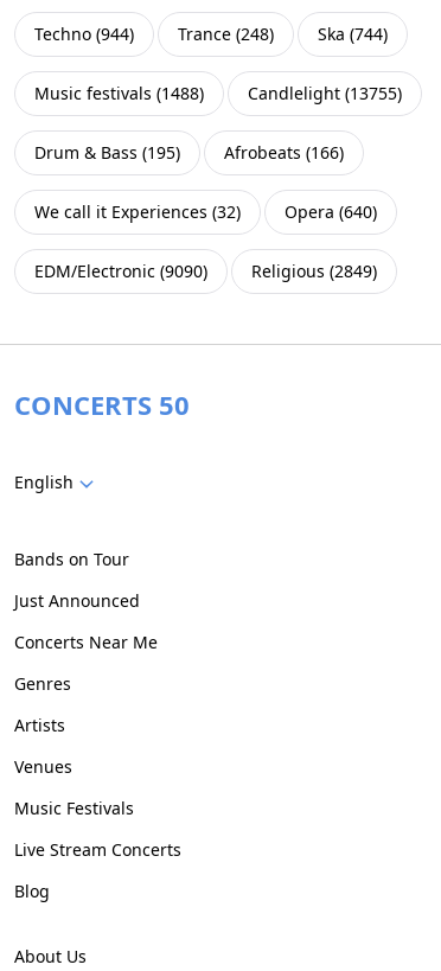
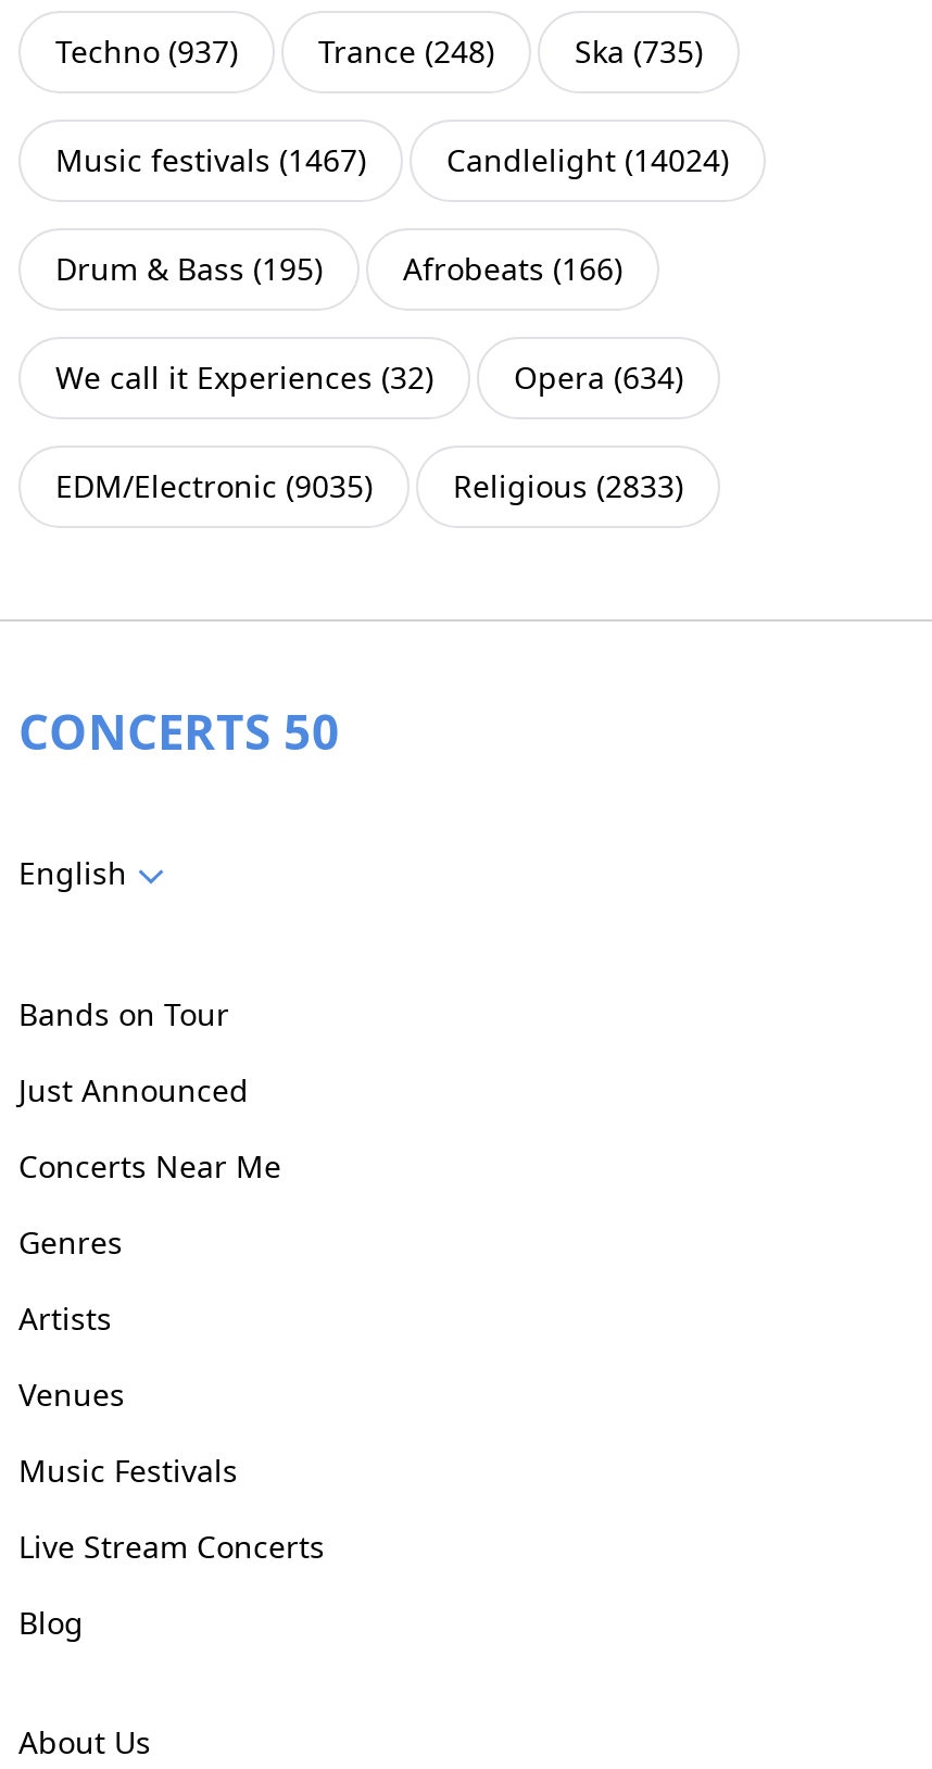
[34,23,134,45] Techno (944) -> [55,30,238,72] Techno (937)
[318,23,388,45] Ska (744) -> [575,30,703,72] Ska (735)
[34,82,204,104] Music festivals (1488) -> [55,139,366,180] Music festivals (1467)
[248,82,402,104] Candlelight (13755) -> [446,139,729,180] Candlelight (14024)
[34,200,377,223] We call it Experiences (32) Opera (640) -> [55,356,683,398] We call it Experiences (32) Opera (634)
[34,260,207,282] EDM/Electronic (9090) -> [55,465,373,506] EDM/Electronic (9035)
[251,260,377,282] Religious (2849) -> [453,465,683,506] Religious (2833)

